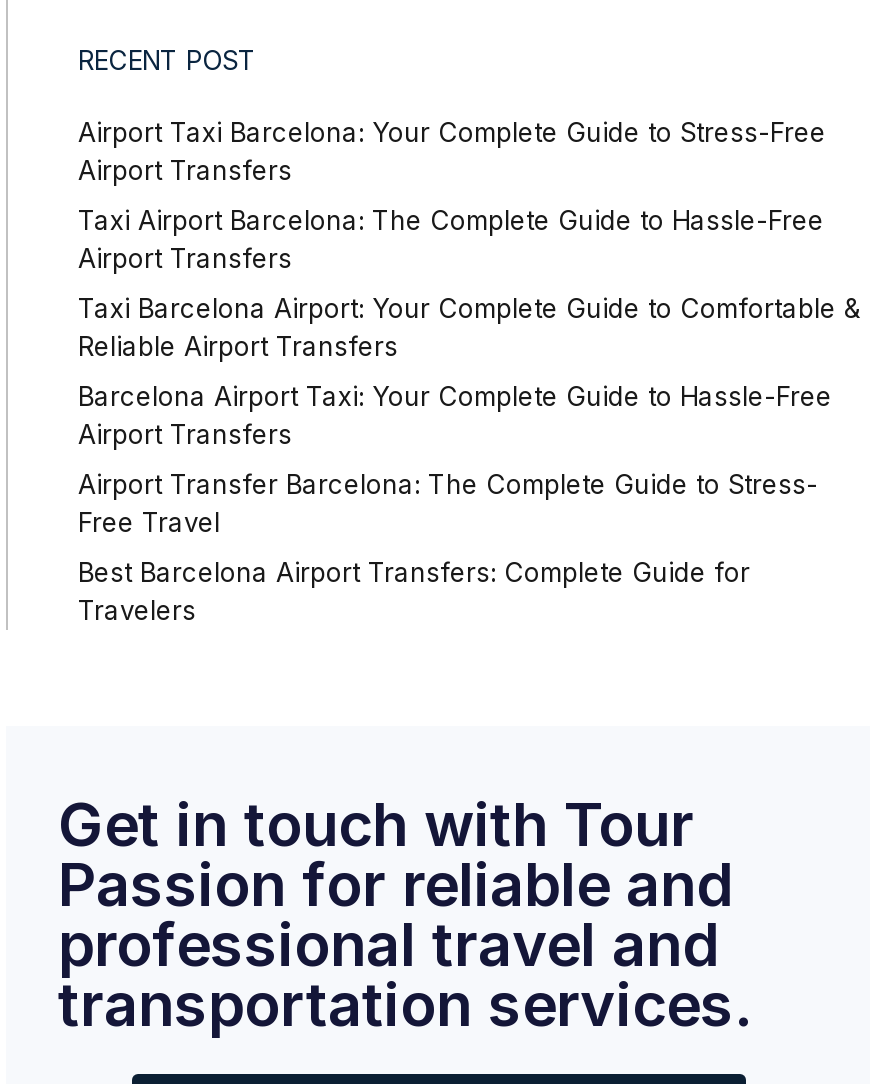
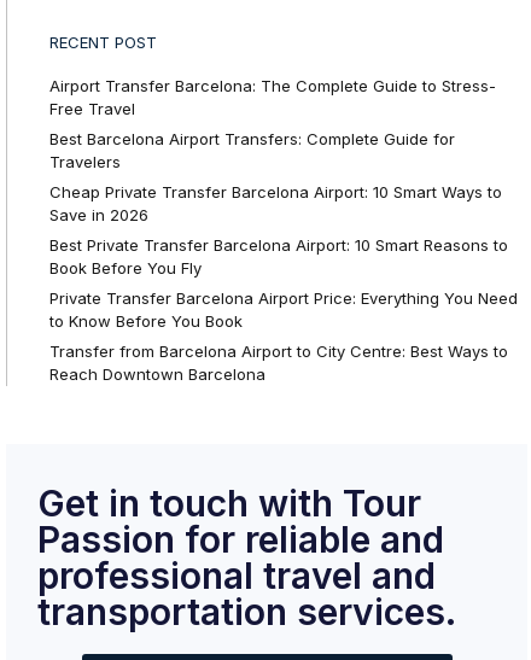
[78,116,862,450] Airport Taxi Barcelona: Your Complete Guide to Stress-Free | Airport Transfers | Taxi Airport Barcelona: The Complete Guide to Hassle-Free | Airport Transfers | Taxi Barcelona Airport: Your Complete Guide to Comfortable & | Reliable Airport Transfers | Barcelona Airport Taxi: Your Complete Guide to Hassle-Free | Airport Transfers -> none
moved [78,468,818,626] -> [49,76,496,171]: Airport Transfer Barcelona: The Complete Guide to Stress- | Free Travel | Best Barcelona Airport Transfers: Complete Guide for | Travelers
none -> [49,182,518,384] Cheap Private Transfer Barcelona Airport: 10 Smart Ways to | Save in 2026 | Best Private Transfer Barcelona Airport: 10 Smart Reasons to | Book Before You Fly | Private Transfer Barcelona Airport Price: Everything You Need | to Know Before You Book | Transfer from Barcelona Airport to City Centre: Best Ways to | Reach Downtown Barcelona

